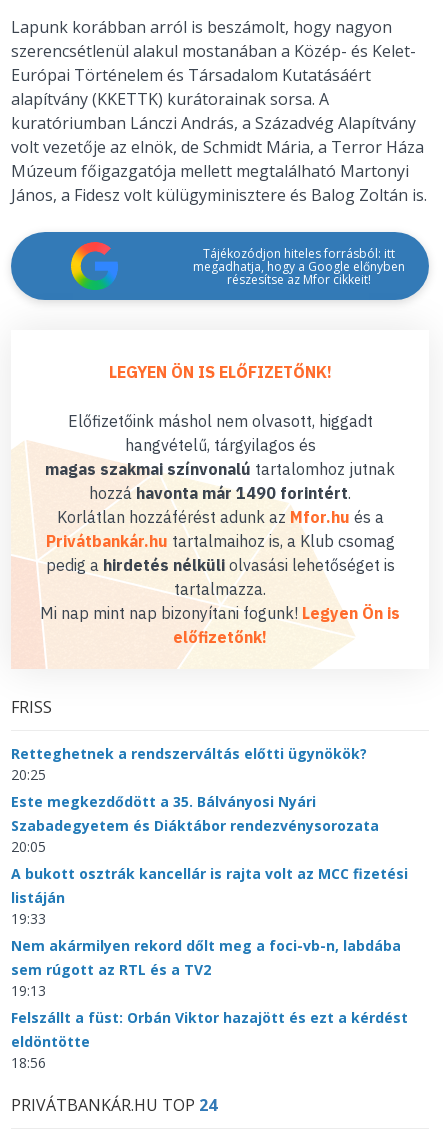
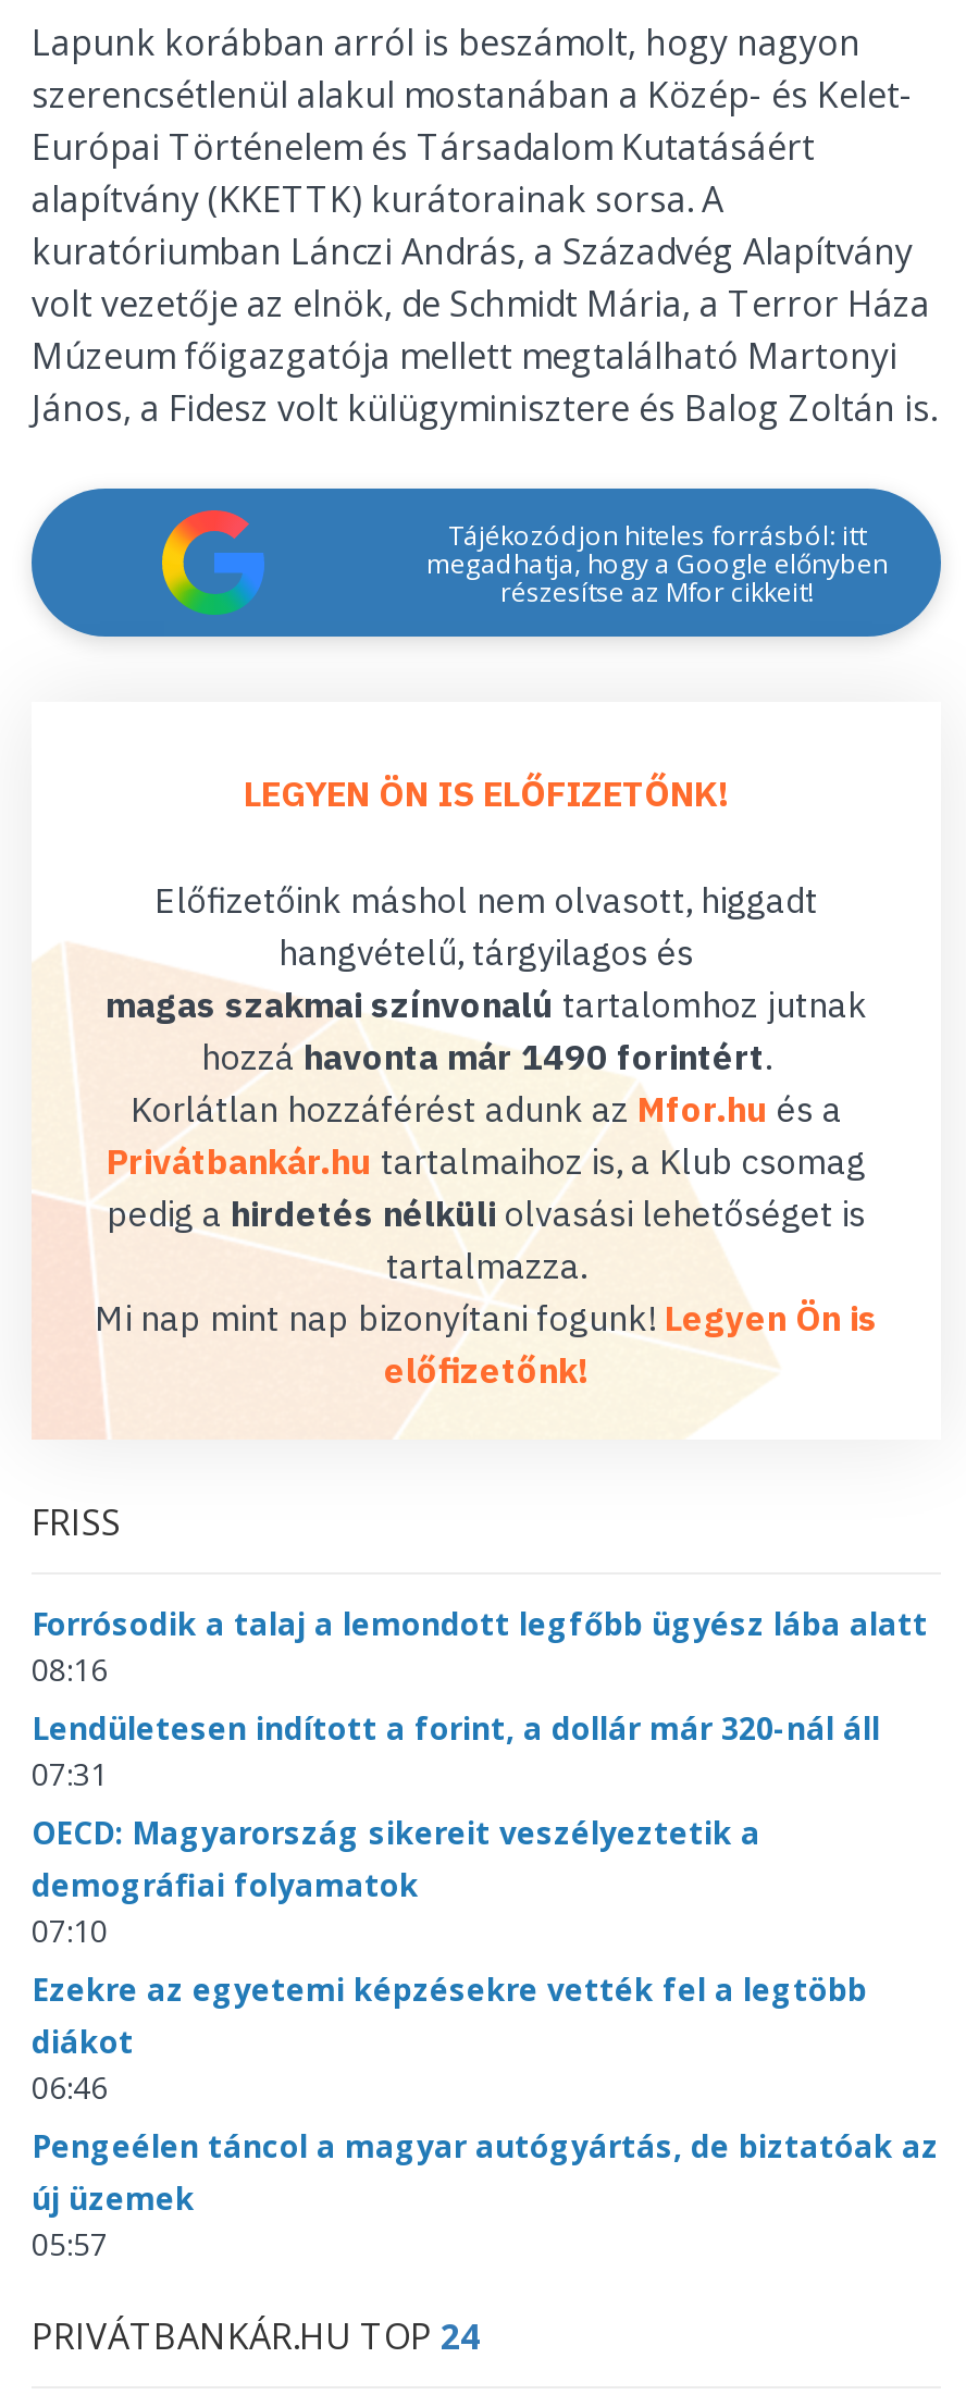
[11,744,408,1072] Retteghetnek a rendszerváltás előtti ügynökök? | 20:25 | Este megkezdődött a 35. Bálványosi Nyári | Szabadegyetem és Diáktábor rendezvénysorozata | 20:05 | A bukott osztrák kancellár is rajta volt az MCC fizetési | listáján | 19:33 | Nem akármilyen rekord dőlt meg a foci-vb-n, labdába | sem rúgott az RTL és a TV2 | 19:13 | Felszállt a füst: Orbán Viktor hazajött és ezt a kérdést | eldöntötte | 18:56 -> [32,1603,939,2265] Forrósodik a talaj a lemondott legfőbb ügyész lába alatt | 08:16 | Lendületesen indított a forint, a dollár már 320-nál áll | 07:31 | OECD: Magyarország sikereit veszélyeztetik a | demográfiai folyamatok | 07:10 | Ezekre az egyetemi képzésekre vették fel a legtöbb | diákot | 06:46 | Pengeélen táncol a magyar autógyártás, de biztatóak az | új üzemek | 05:57

